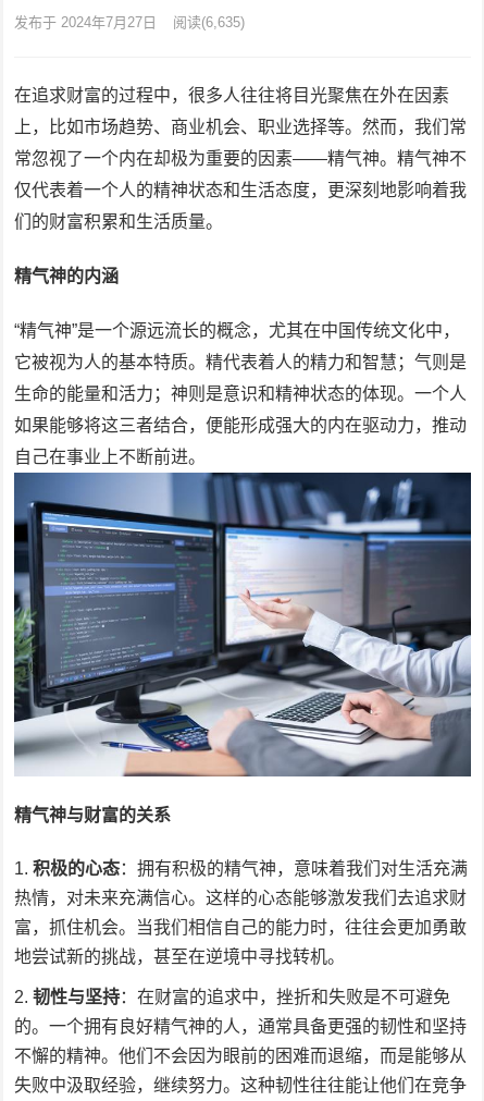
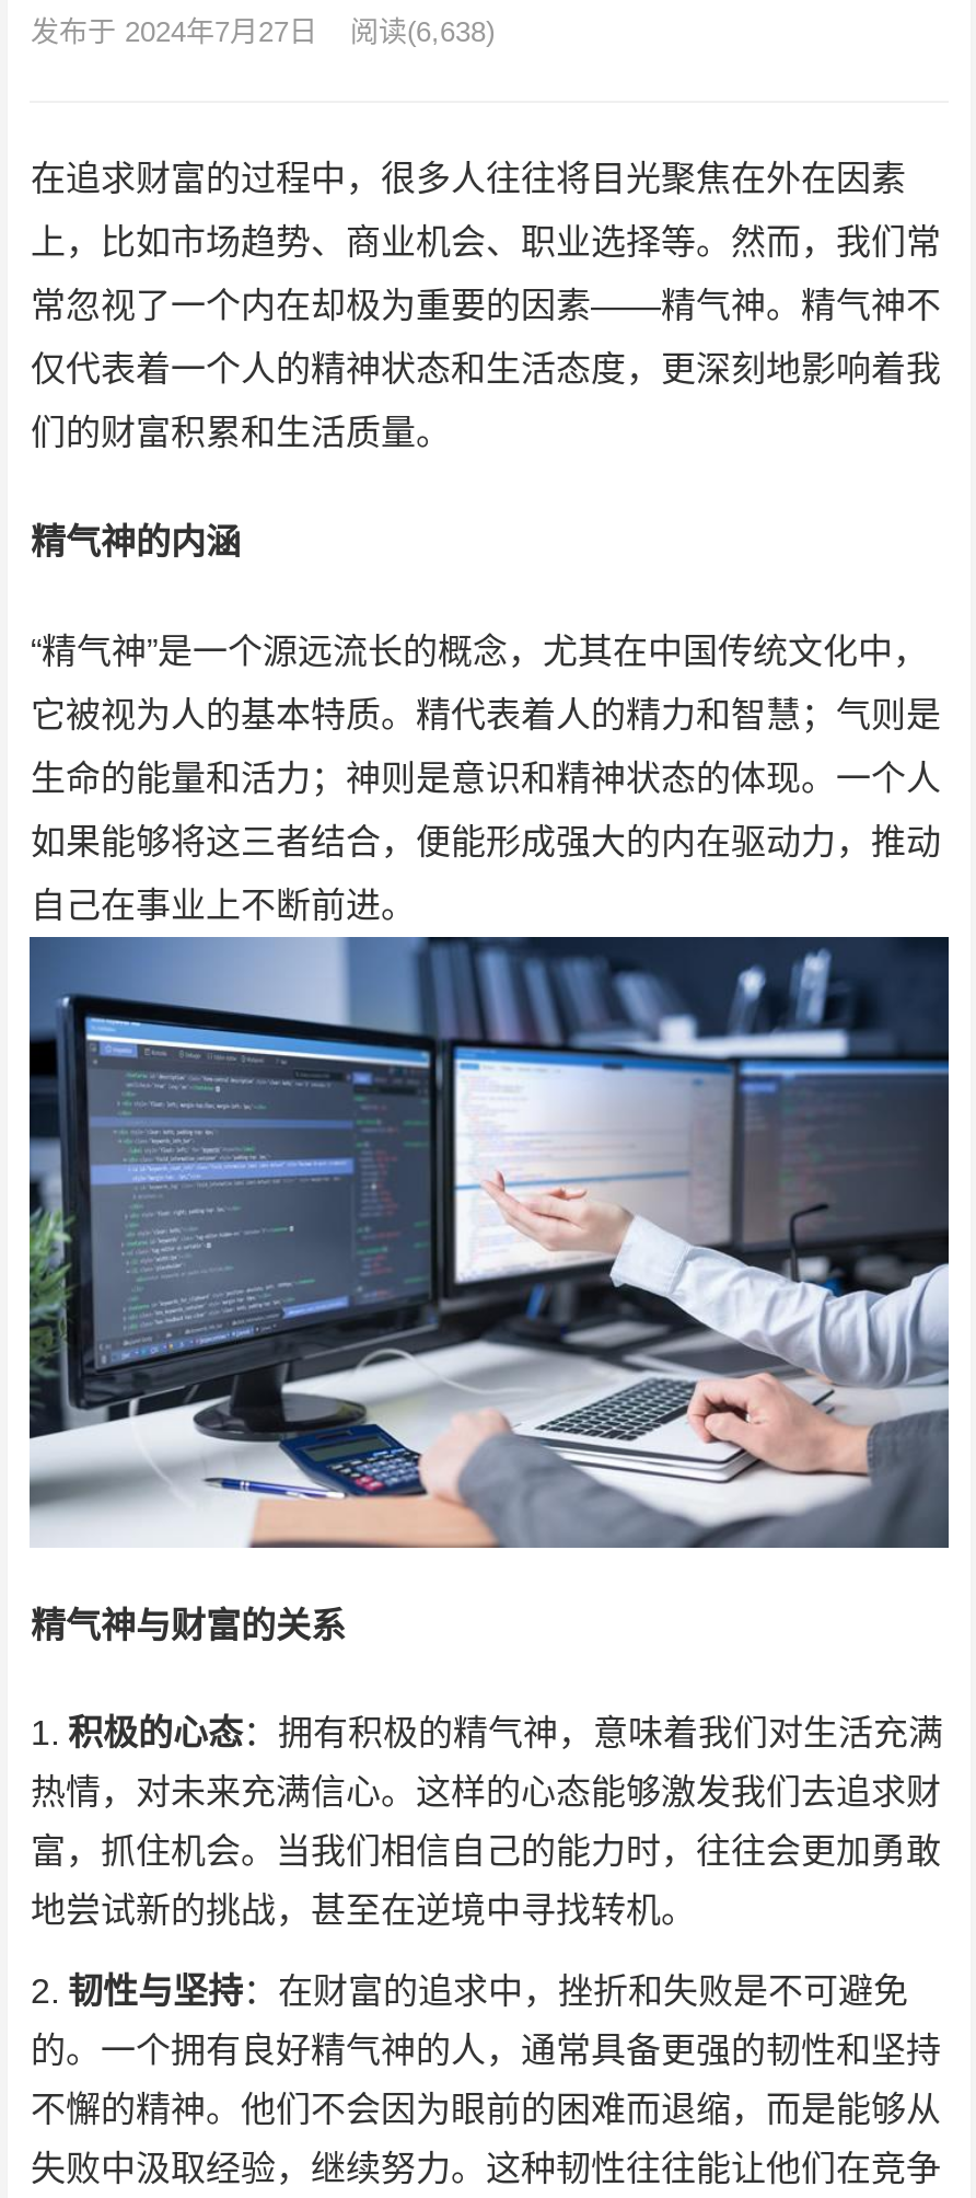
[15,14,245,30] 发布于 2024年7月27日 阅读(6,635) -> [31,15,495,48] 发布于 2024年7月27日 阅读(6,638)

